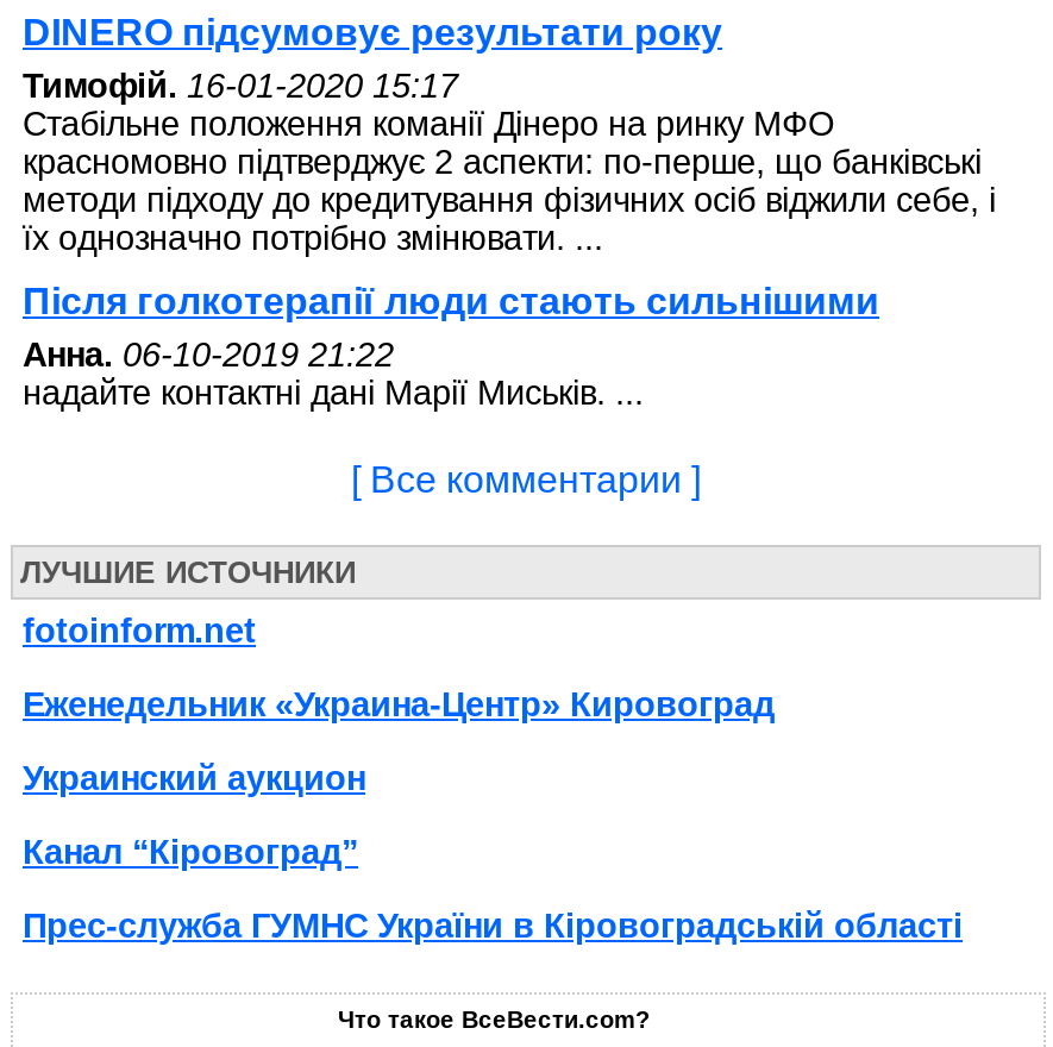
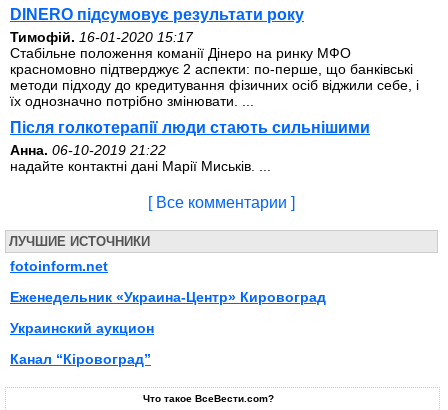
[23,907,963,945] Прес-служба ГУМНС України в Кіровоградській області -> none

